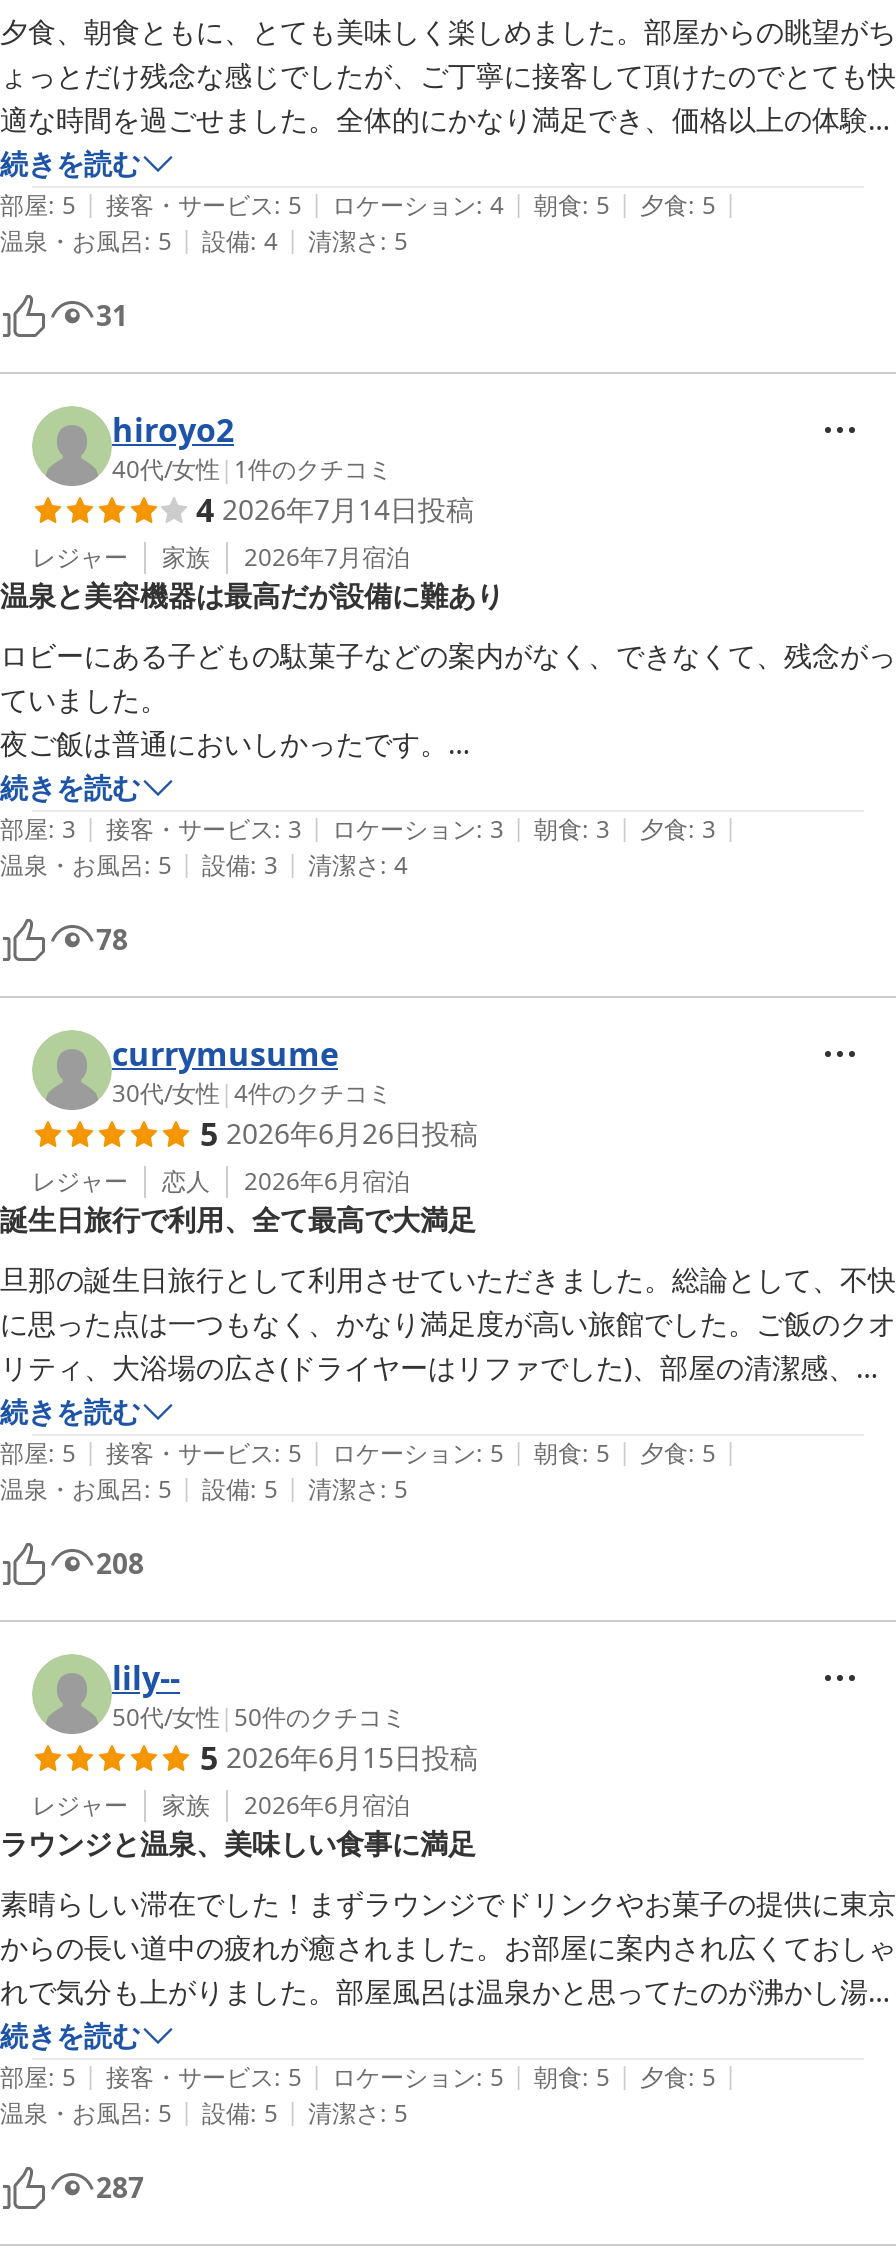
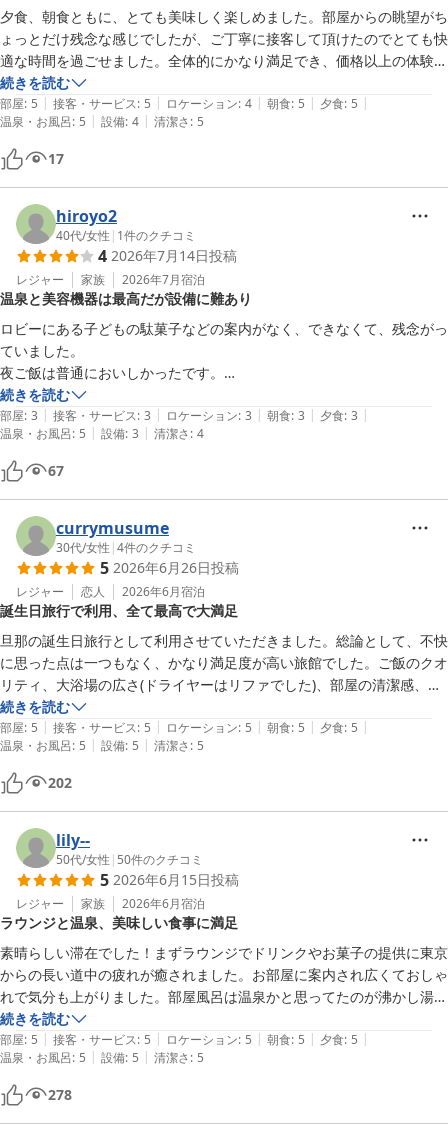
[96,296,128,334] 31 -> [48,149,64,168] 17
[96,920,128,958] 78 -> [48,461,64,480] 67
[96,1544,144,1582] 208 -> [48,773,72,792] 202
[96,2168,144,2206] 287 -> [48,1085,72,1104] 278

